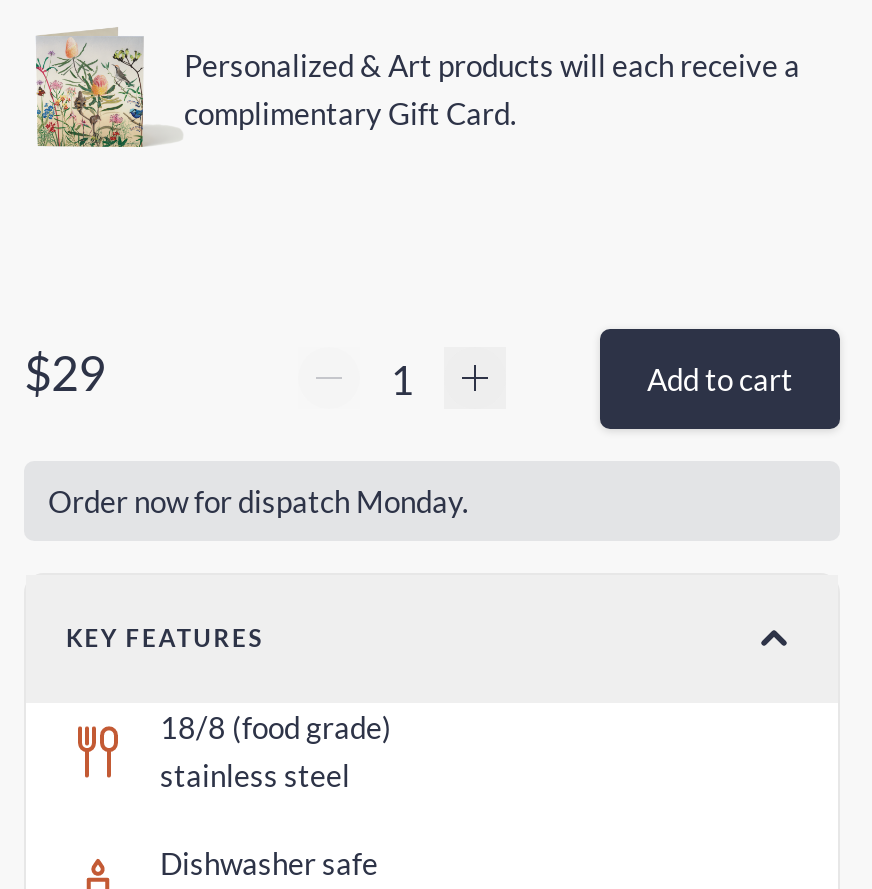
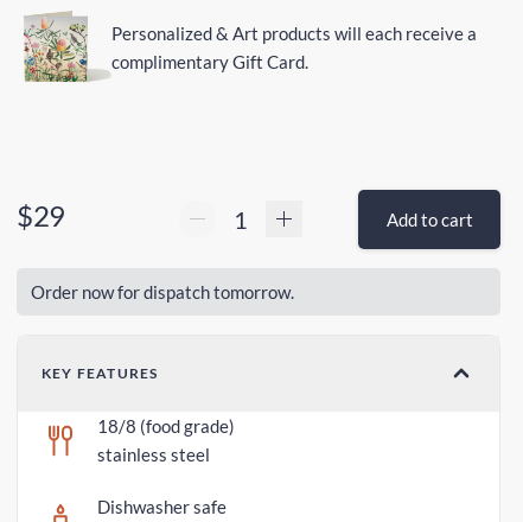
[48,483,468,519] Order now for dispatch Monday. -> [31,281,294,302] Order now for dispatch tomorrow.

